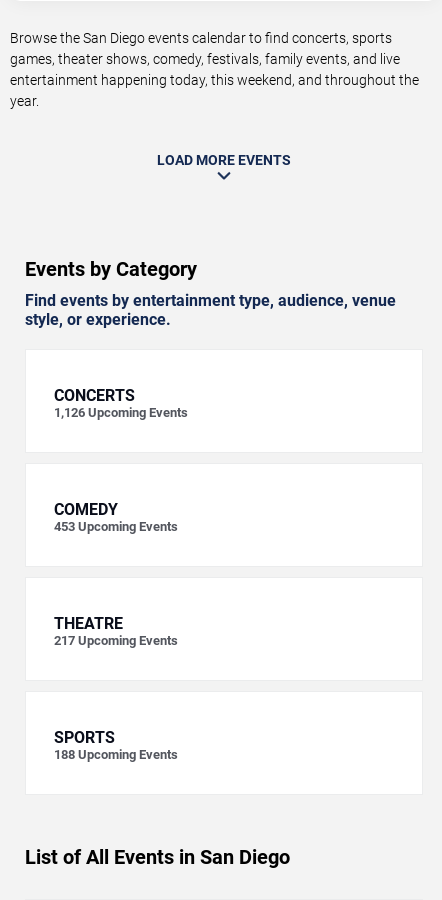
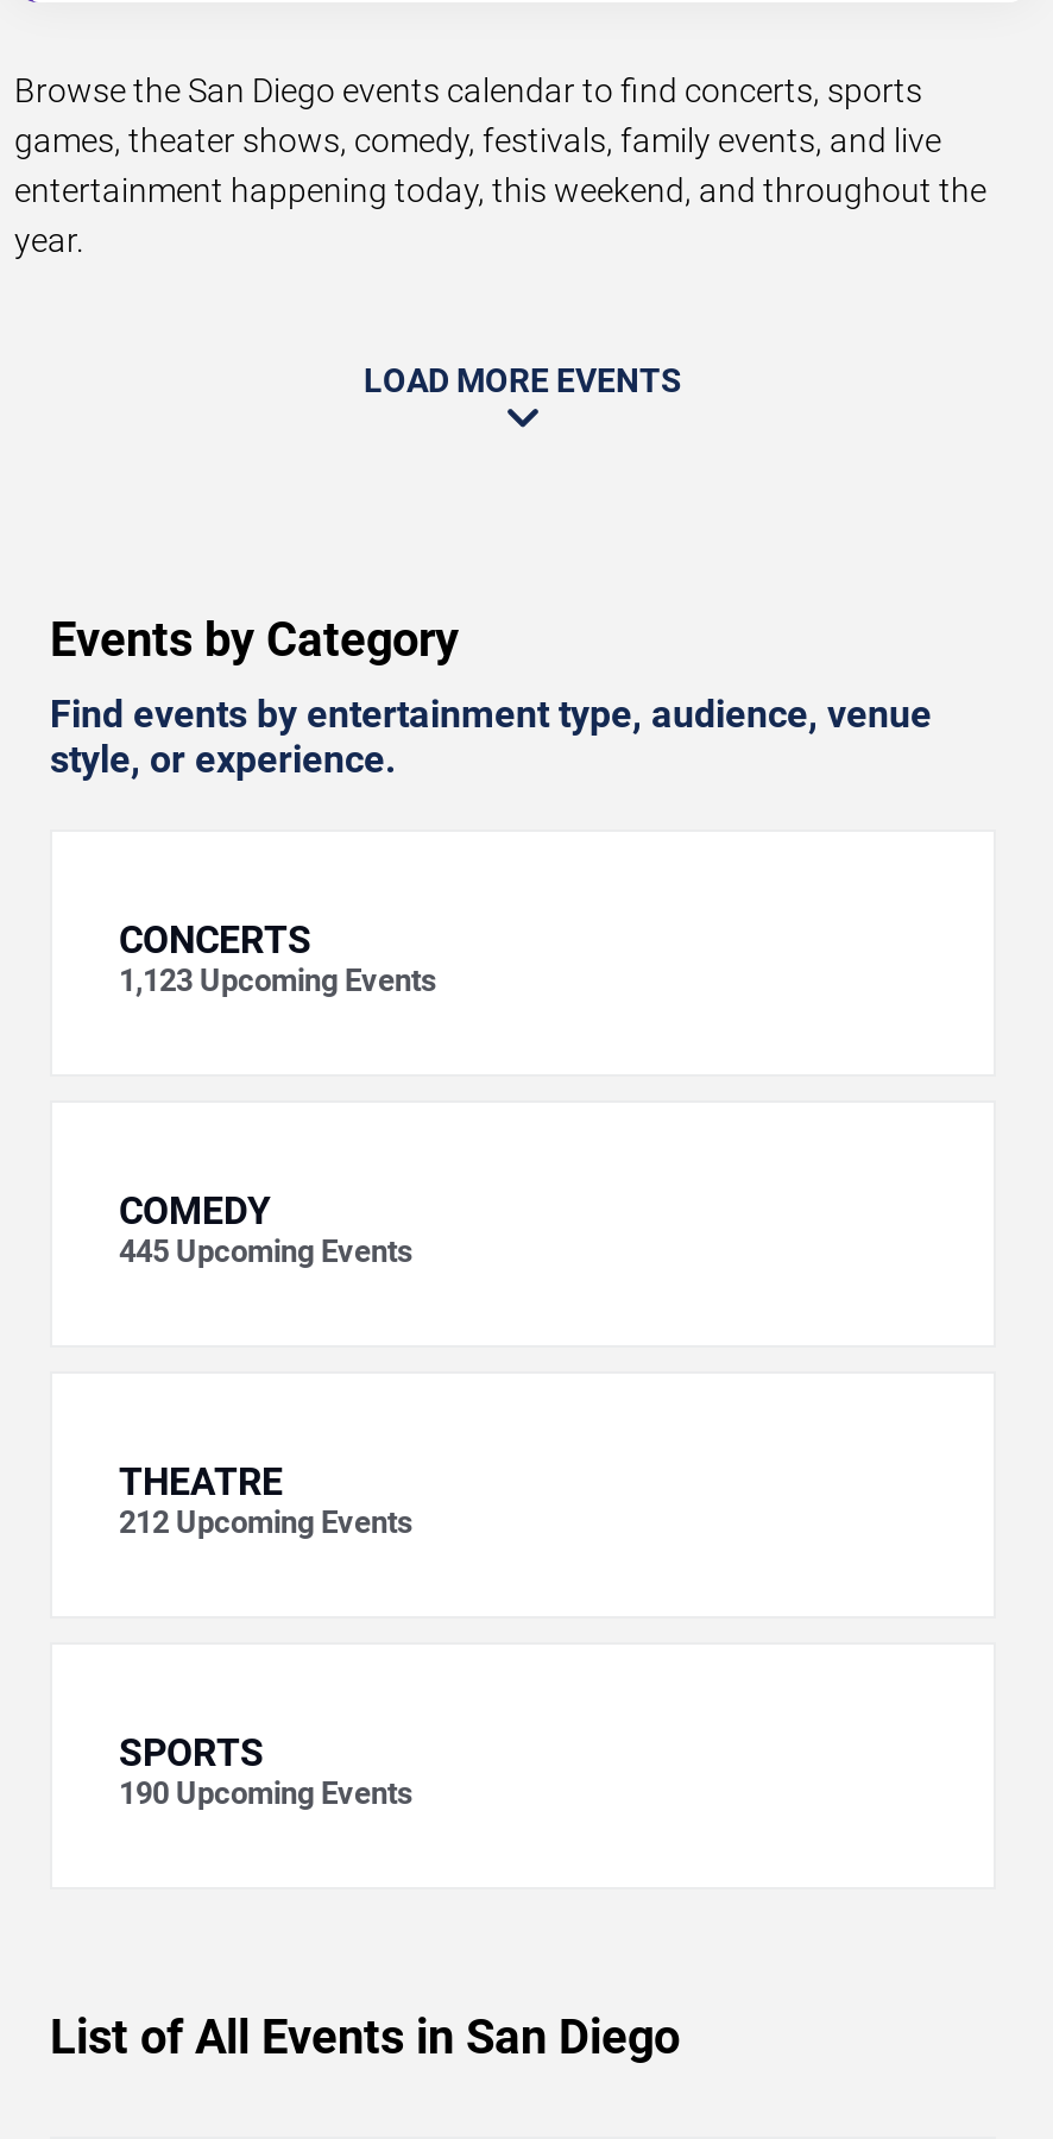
[54,405,188,420] 1,126 Upcoming Events -> [119,963,437,999] 1,123 Upcoming Events
[54,519,178,534] 453 Upcoming Events -> [119,1234,414,1270] 445 Upcoming Events
[54,633,178,648] 217 Upcoming Events -> [119,1505,414,1541] 212 Upcoming Events
[54,747,178,762] 188 Upcoming Events -> [119,1776,414,1812] 190 Upcoming Events

